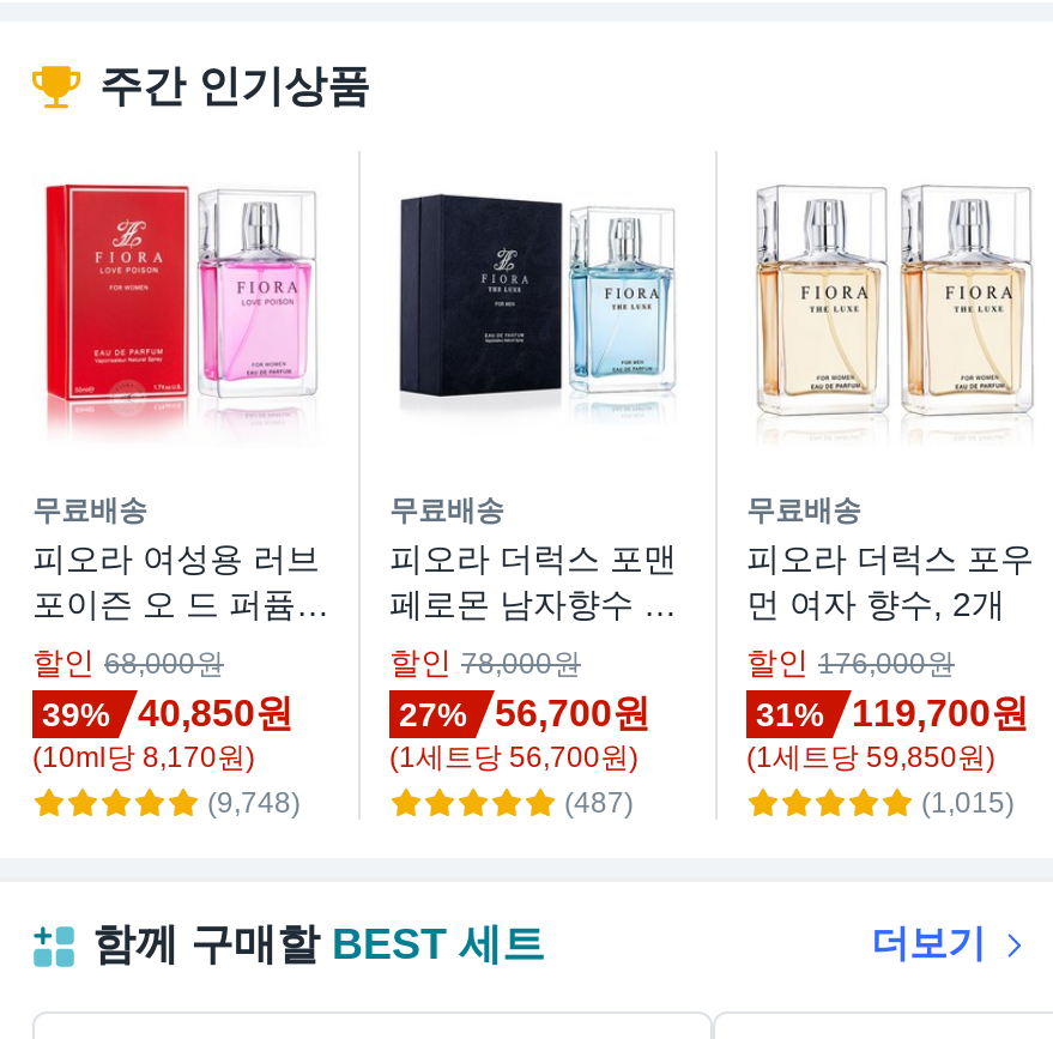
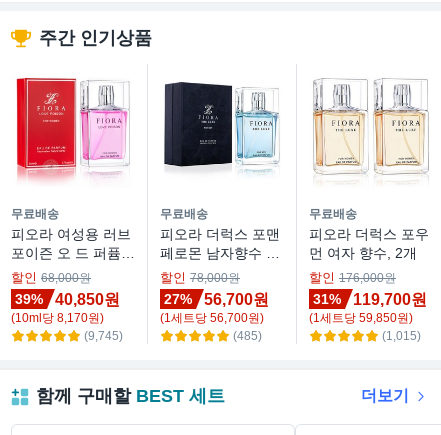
[207,785,301,819] (9,748) -> [84,329,123,343] (9,745)
[564,785,634,819] (487) -> [233,329,262,343] (485)

